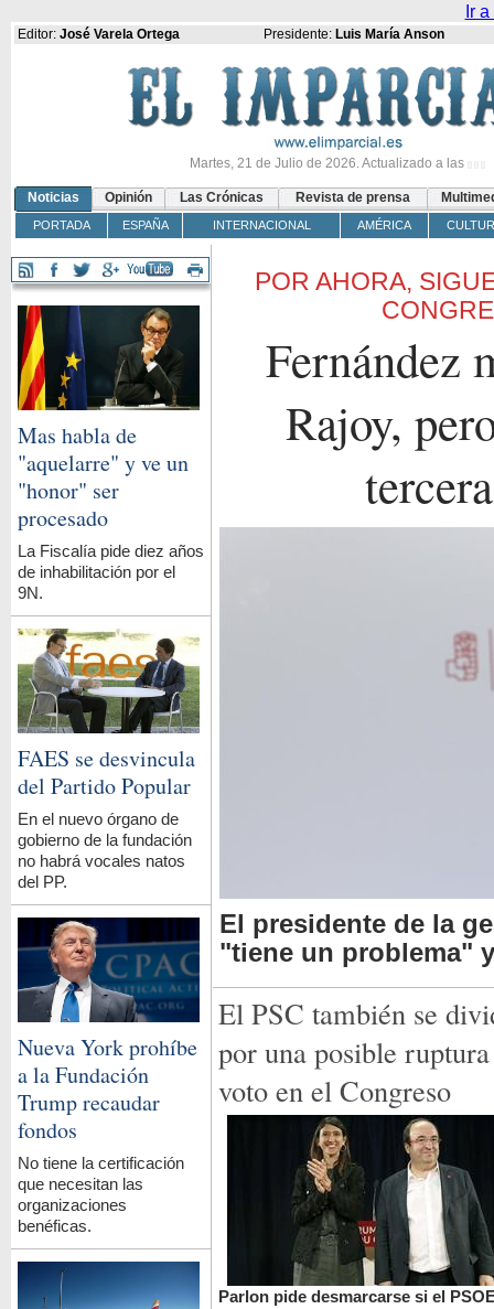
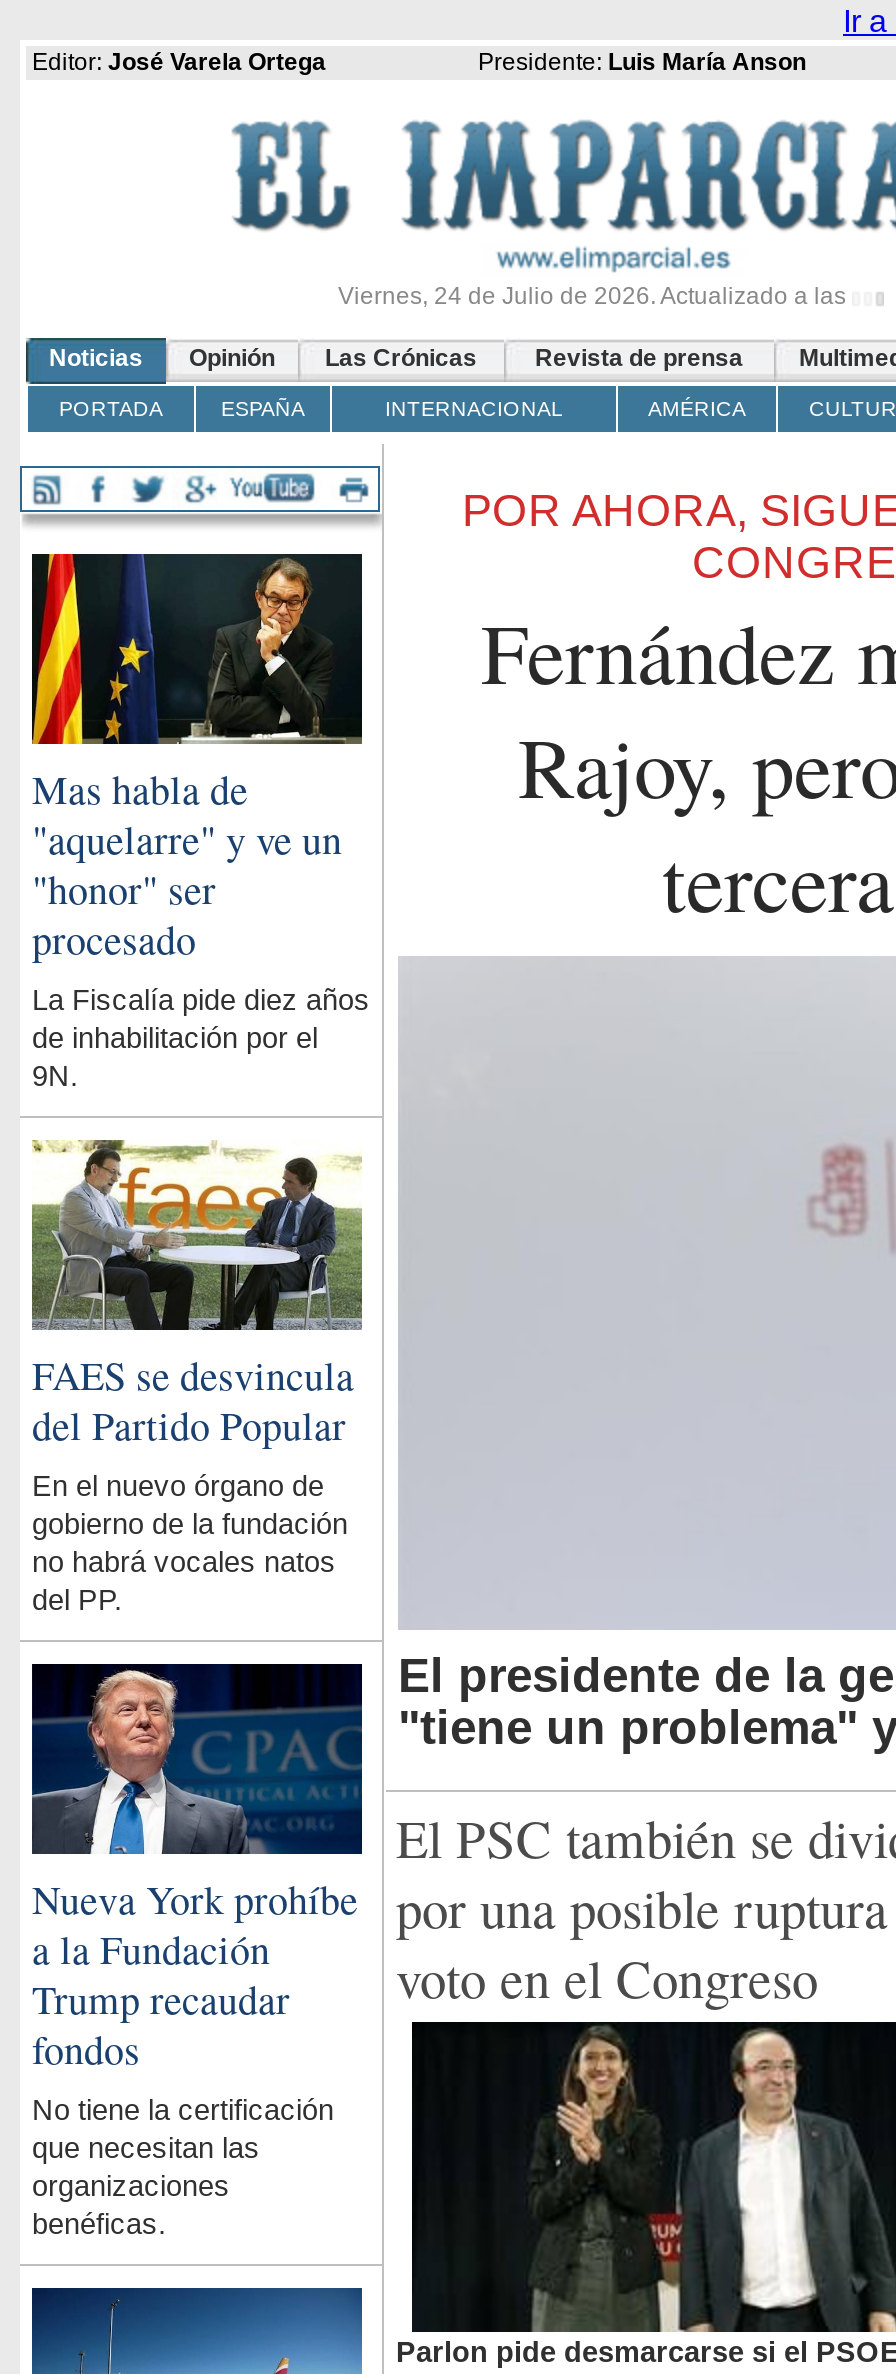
[189,155,467,171] Martes, 21 de Julio de 2026. Actualizado a las -> [338,282,852,310] Viernes, 24 de Julio de 2026. Actualizado a las

